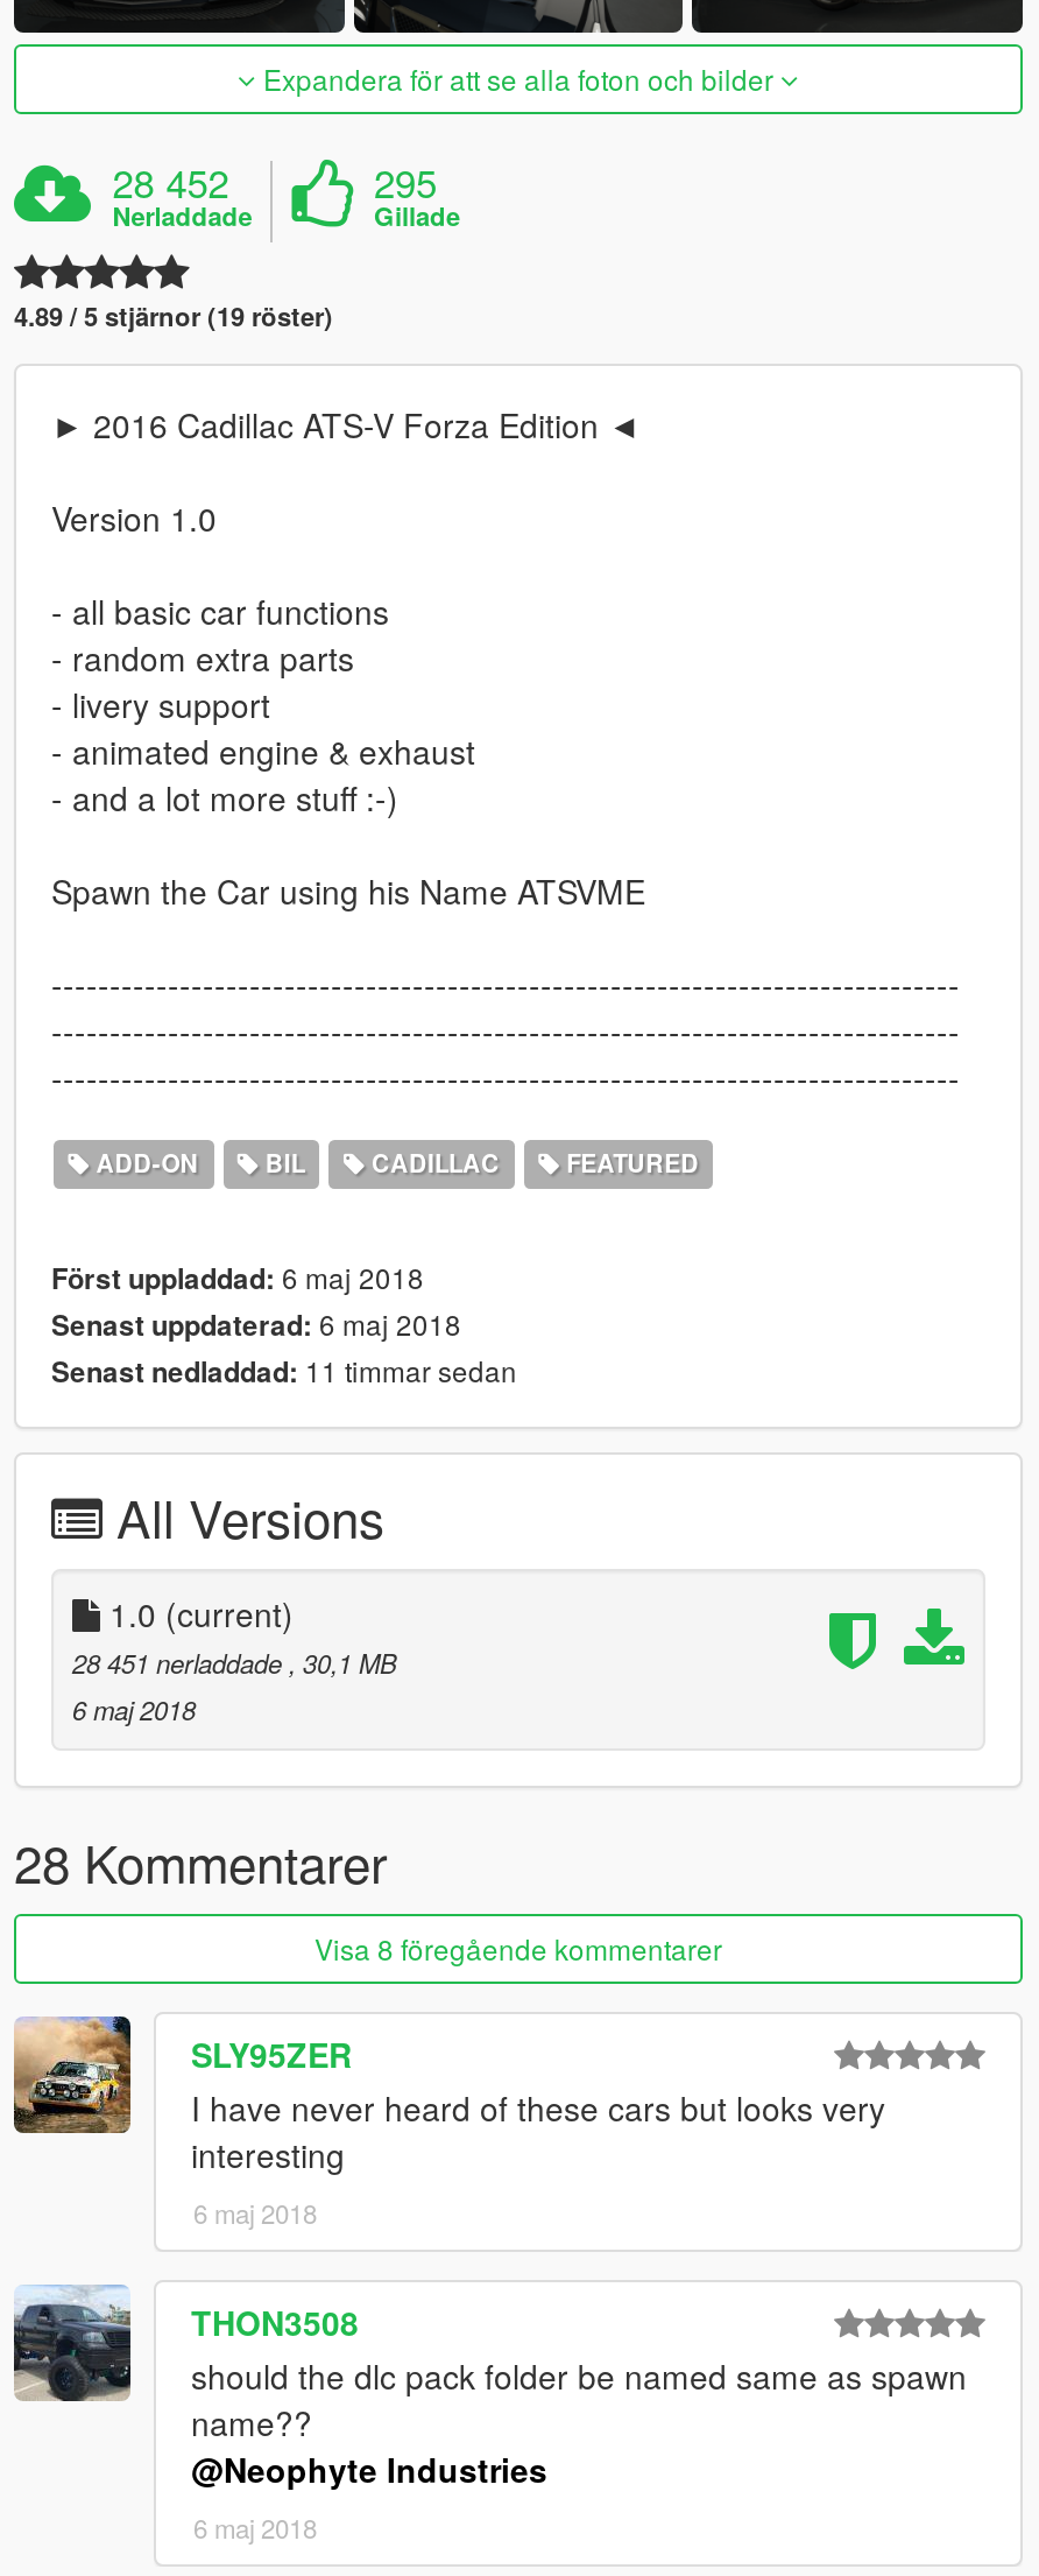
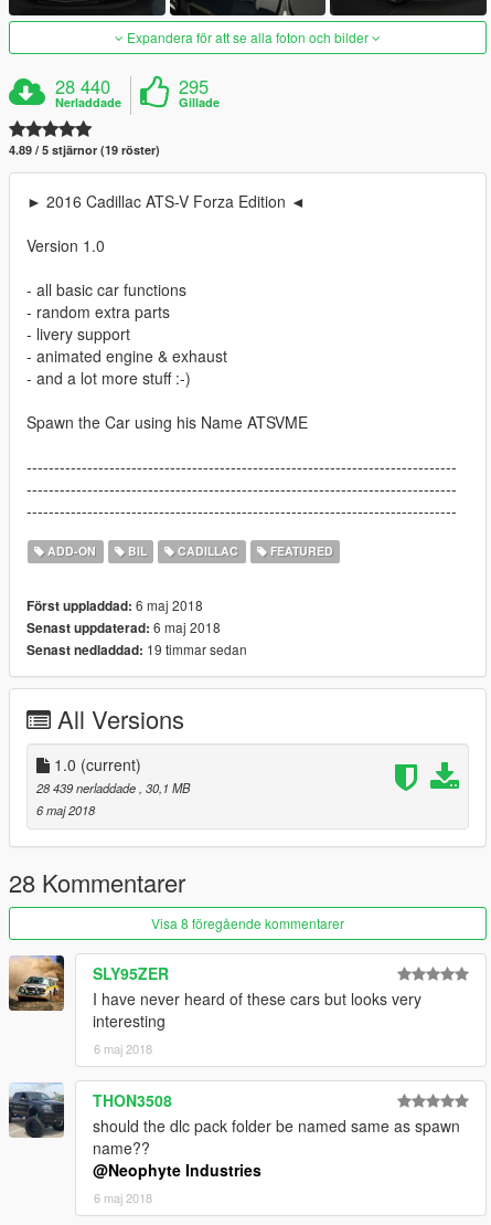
[112,155,229,211] 28 452 -> [55,73,111,100] 28 440
[51,1351,517,1393] Senast nedladdad: 11 timmar sedan -> [26,640,247,660] Senast nedladdad: 19 timmar sedan
[72,1645,396,1682] 28 451 nerladdade, 30,1 MB -> [36,779,190,797] 28 439 nerladdade, 30,1 MB

